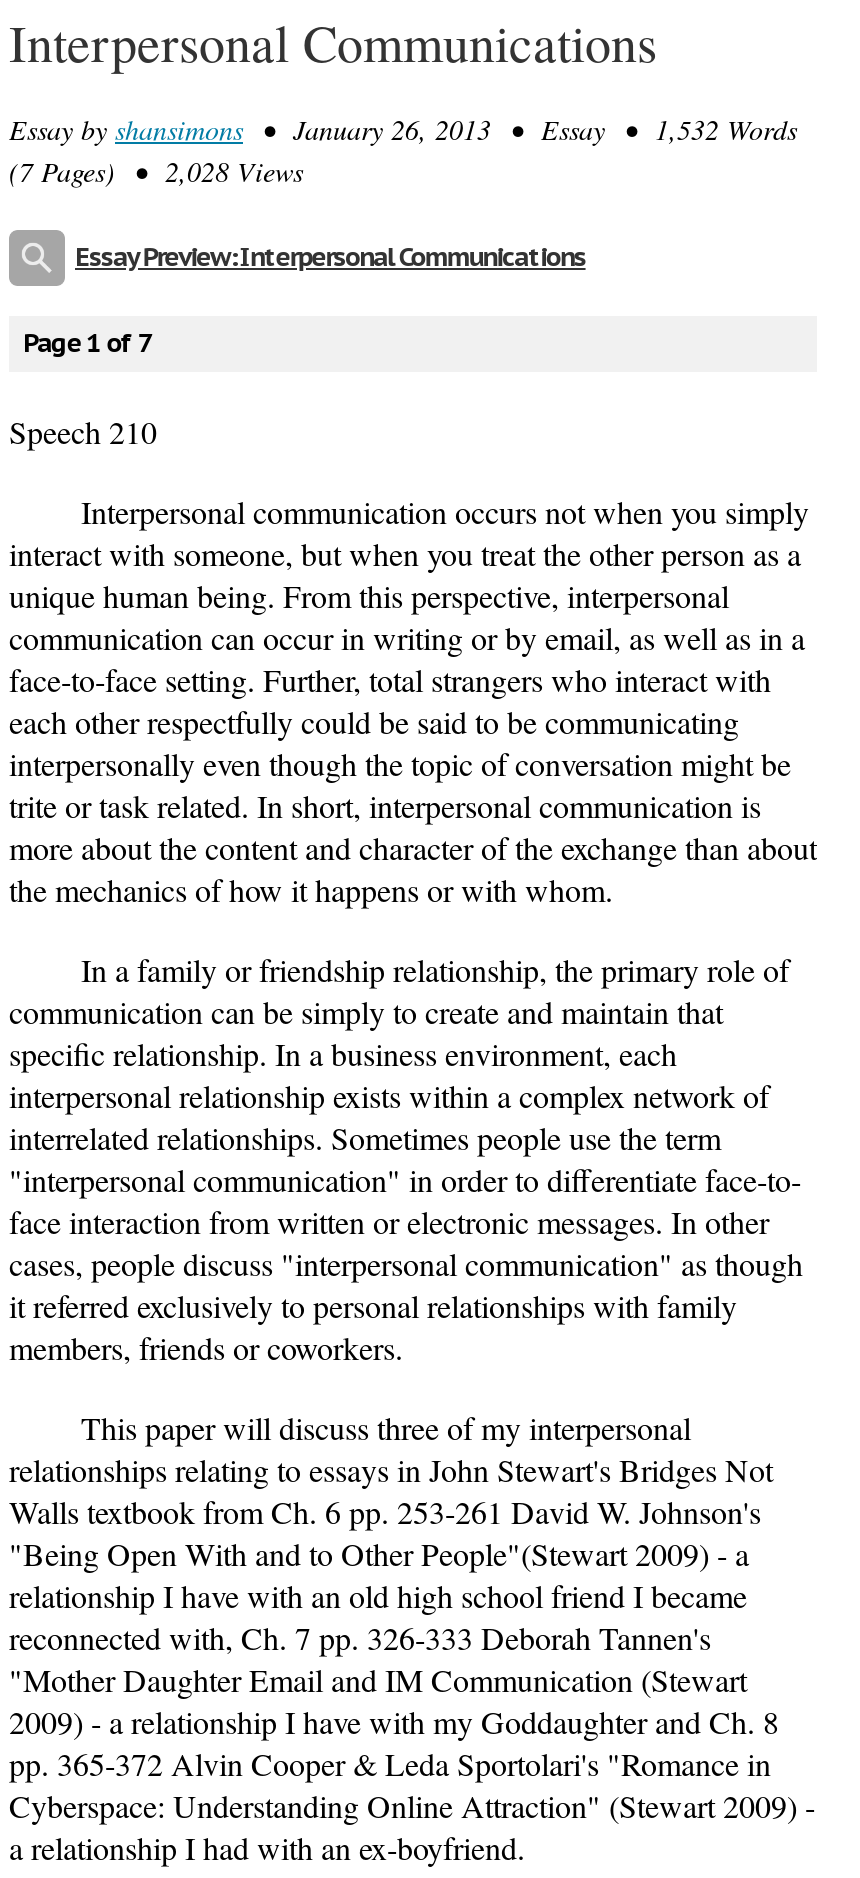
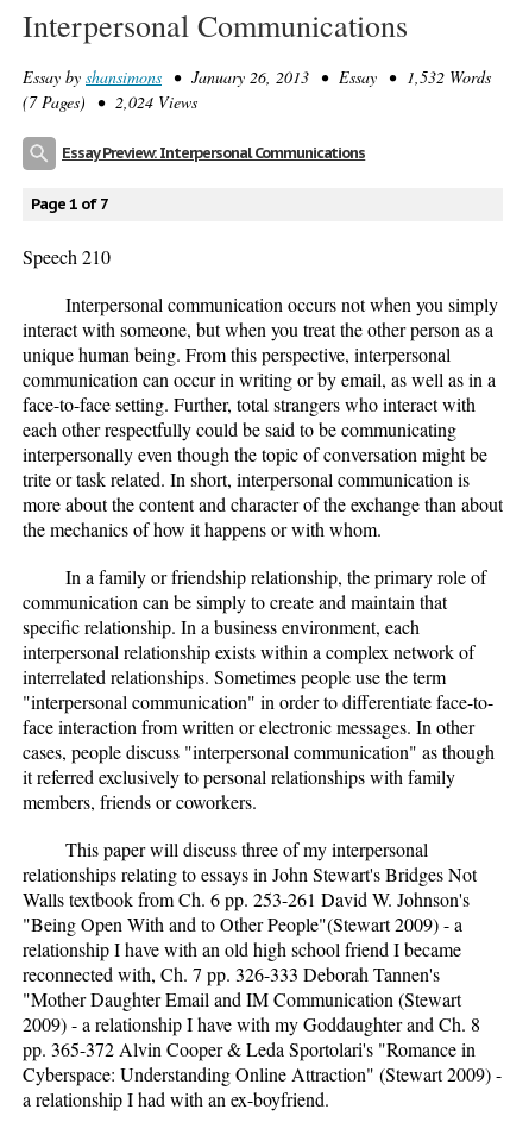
[9,152,303,190] (7 Pages) • 2,028 Views -> [23,90,197,113] (7 Pages) • 2,024 Views

